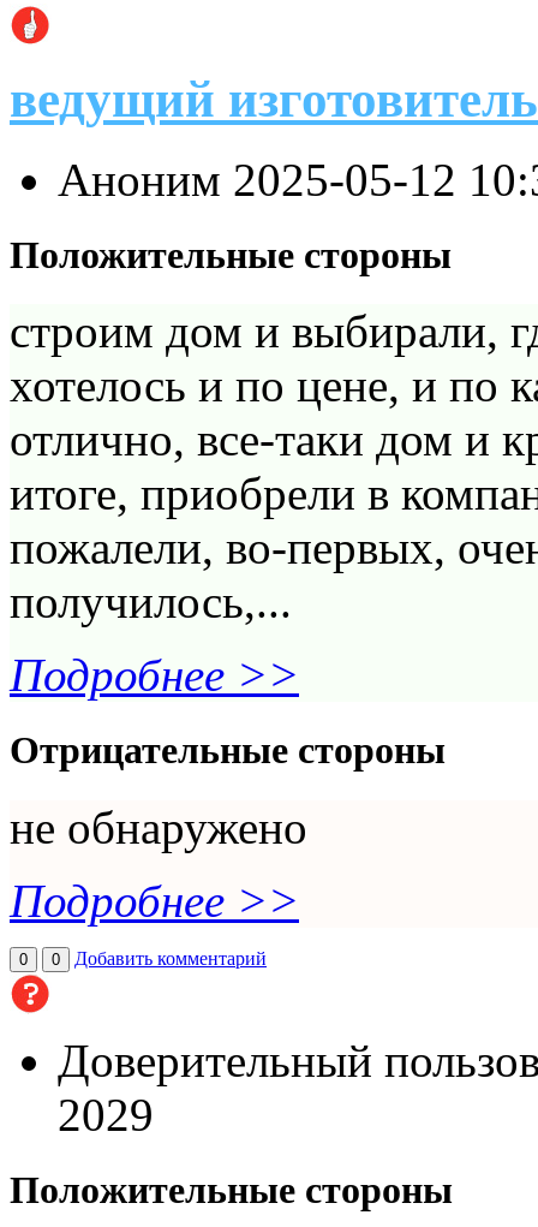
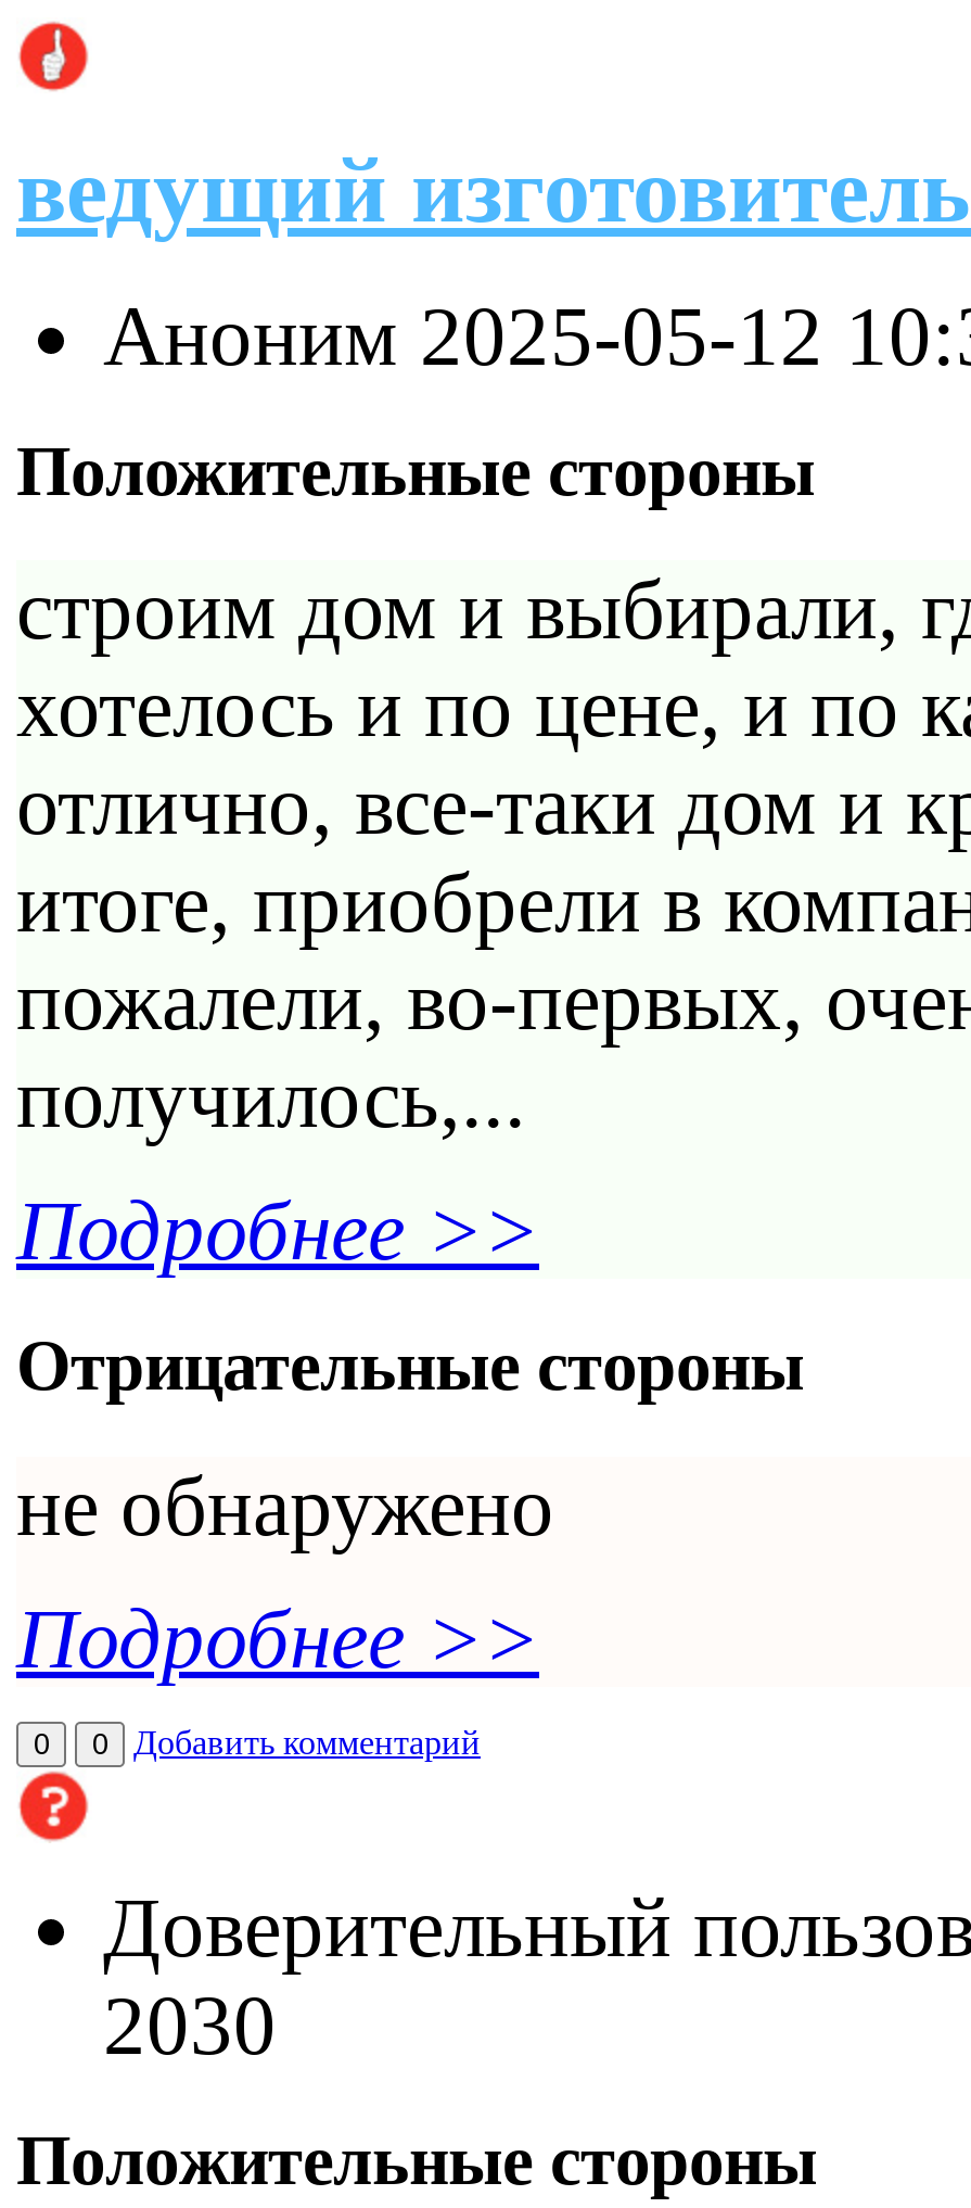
[58,1088,154,1140] 2029 -> [103,1977,277,2070] 2030

